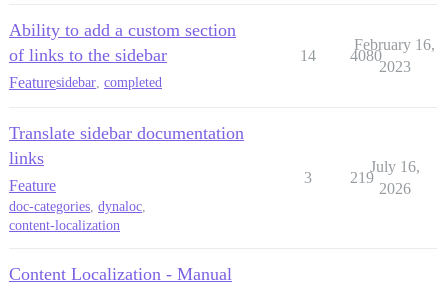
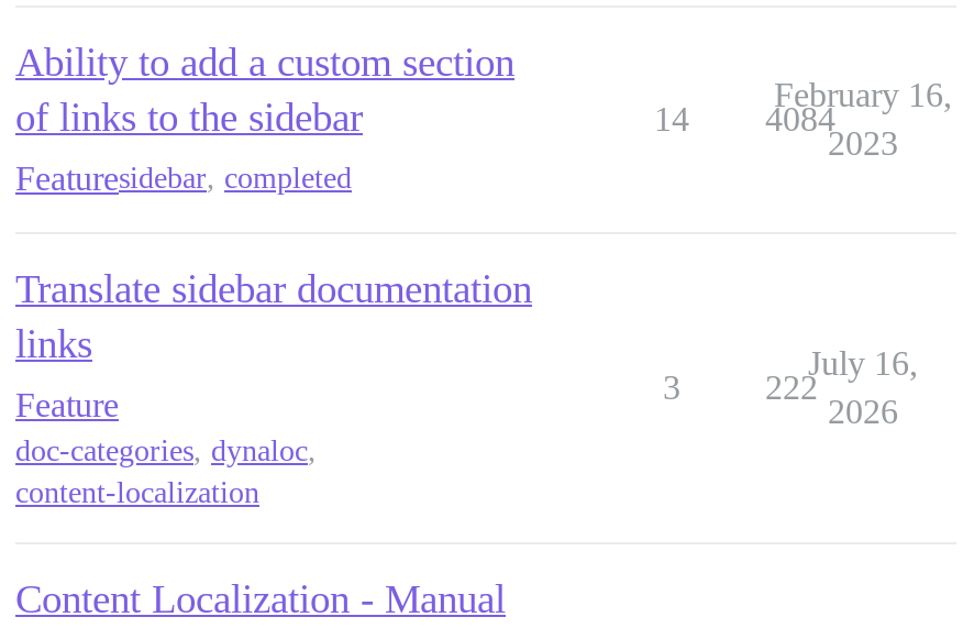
[350,47,382,64] 4080 -> [765,100,835,137] 4084
[350,169,374,186] 219 -> [765,368,818,405] 222

